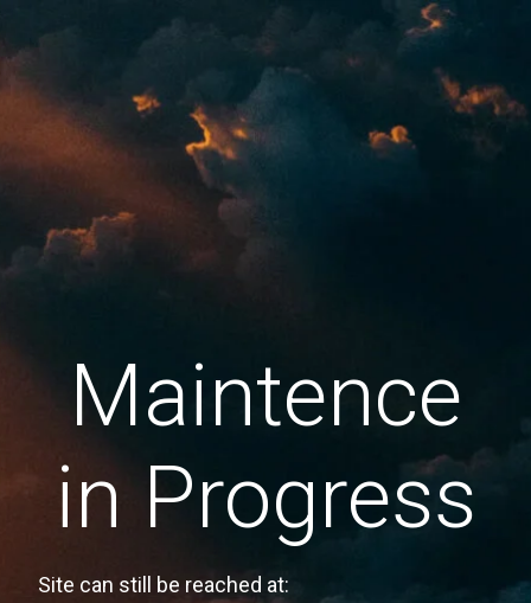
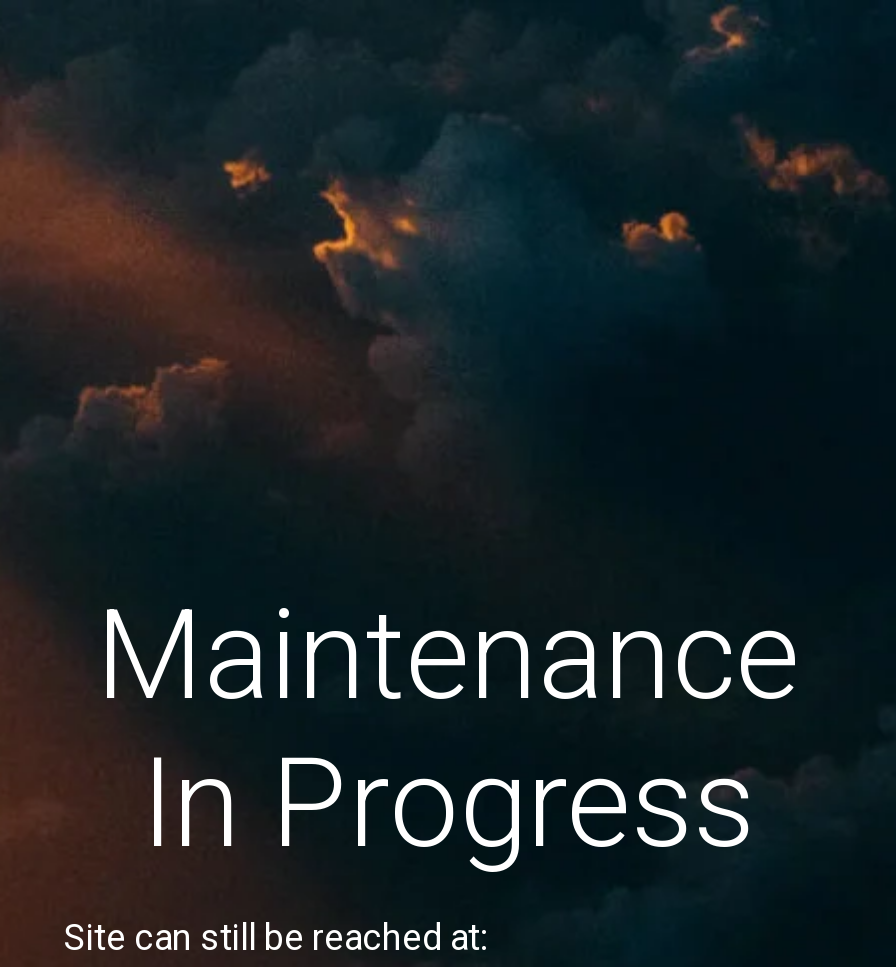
[55,346,476,549] Maintence | in Progress -> [96,581,800,875] Maintenance | In Progress

